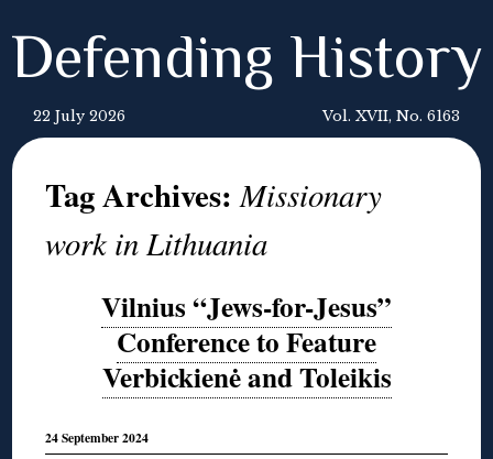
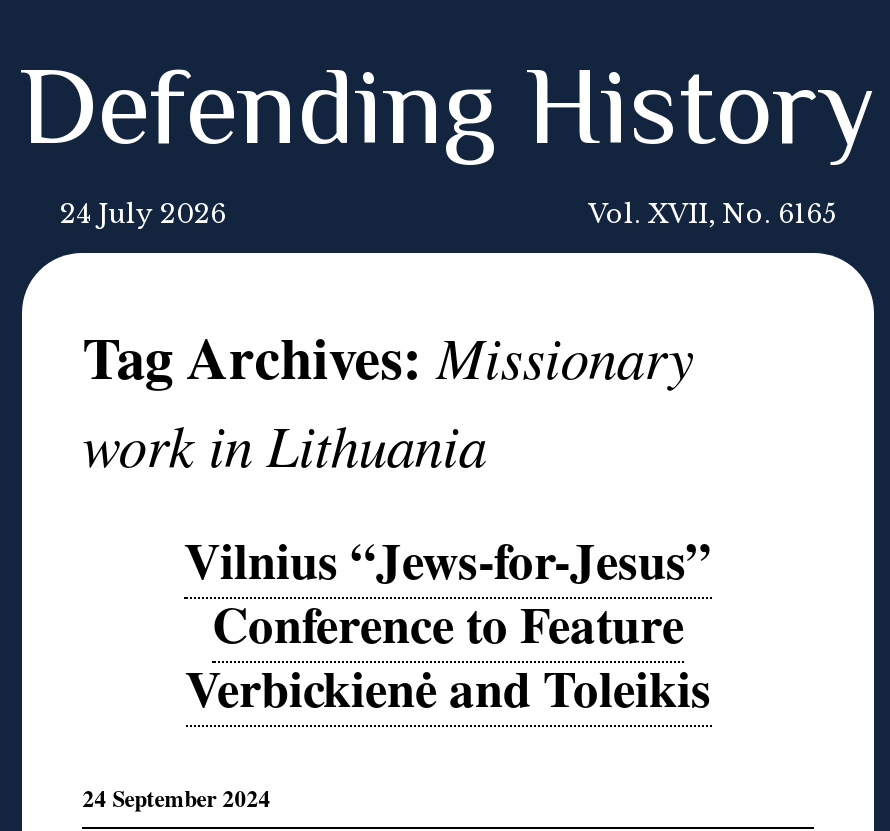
[33,108,125,124] 22 July 2026 -> [60,199,226,229] 24 July 2026
[322,108,460,124] Vol. XVII, No. 6163 -> [588,199,836,229] Vol. XVII, No. 6165

